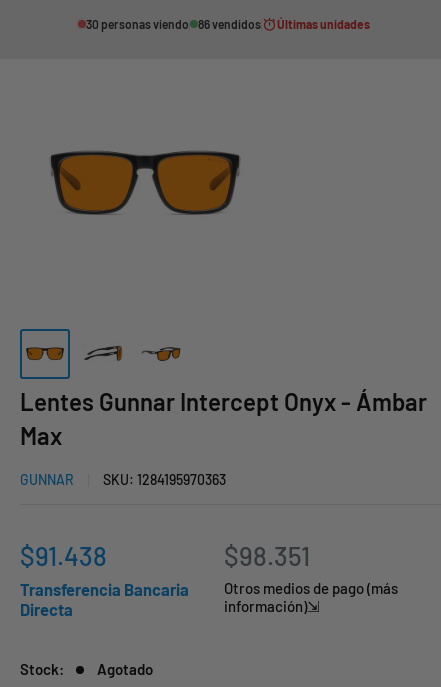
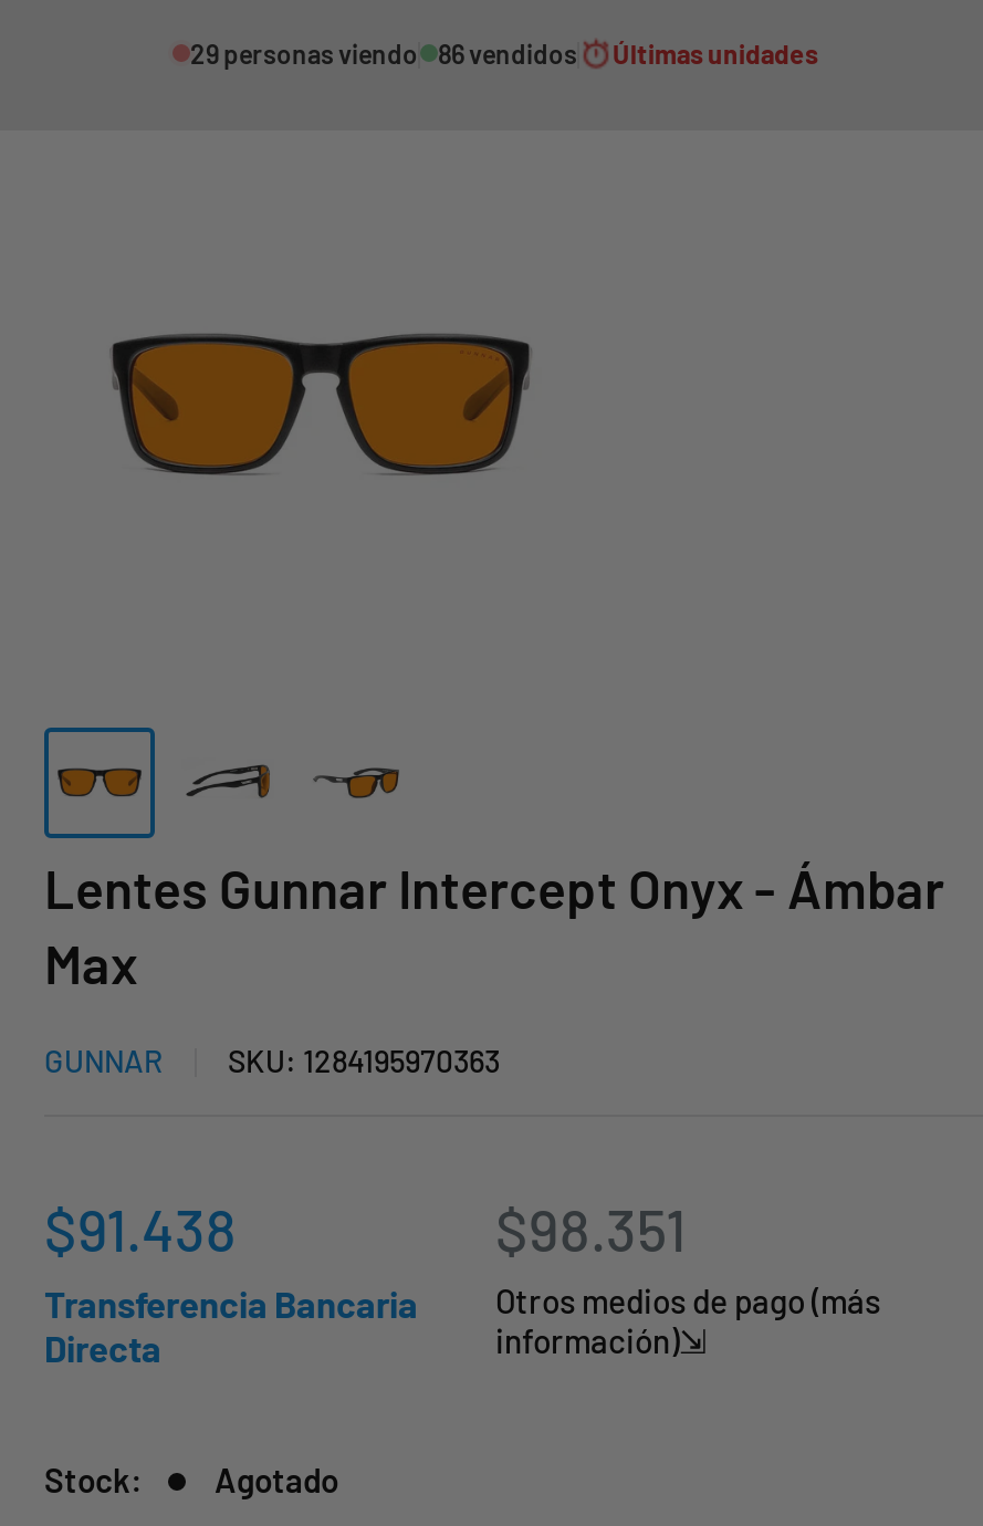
[86,17,189,31] 30 personas viendo -> [190,38,418,69] 29 personas viendo

